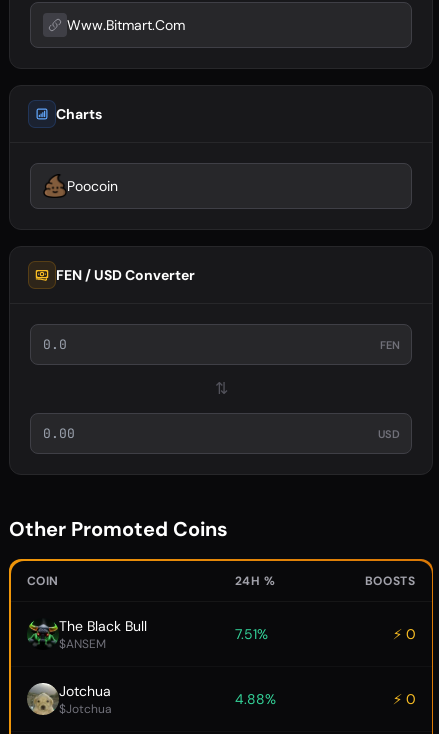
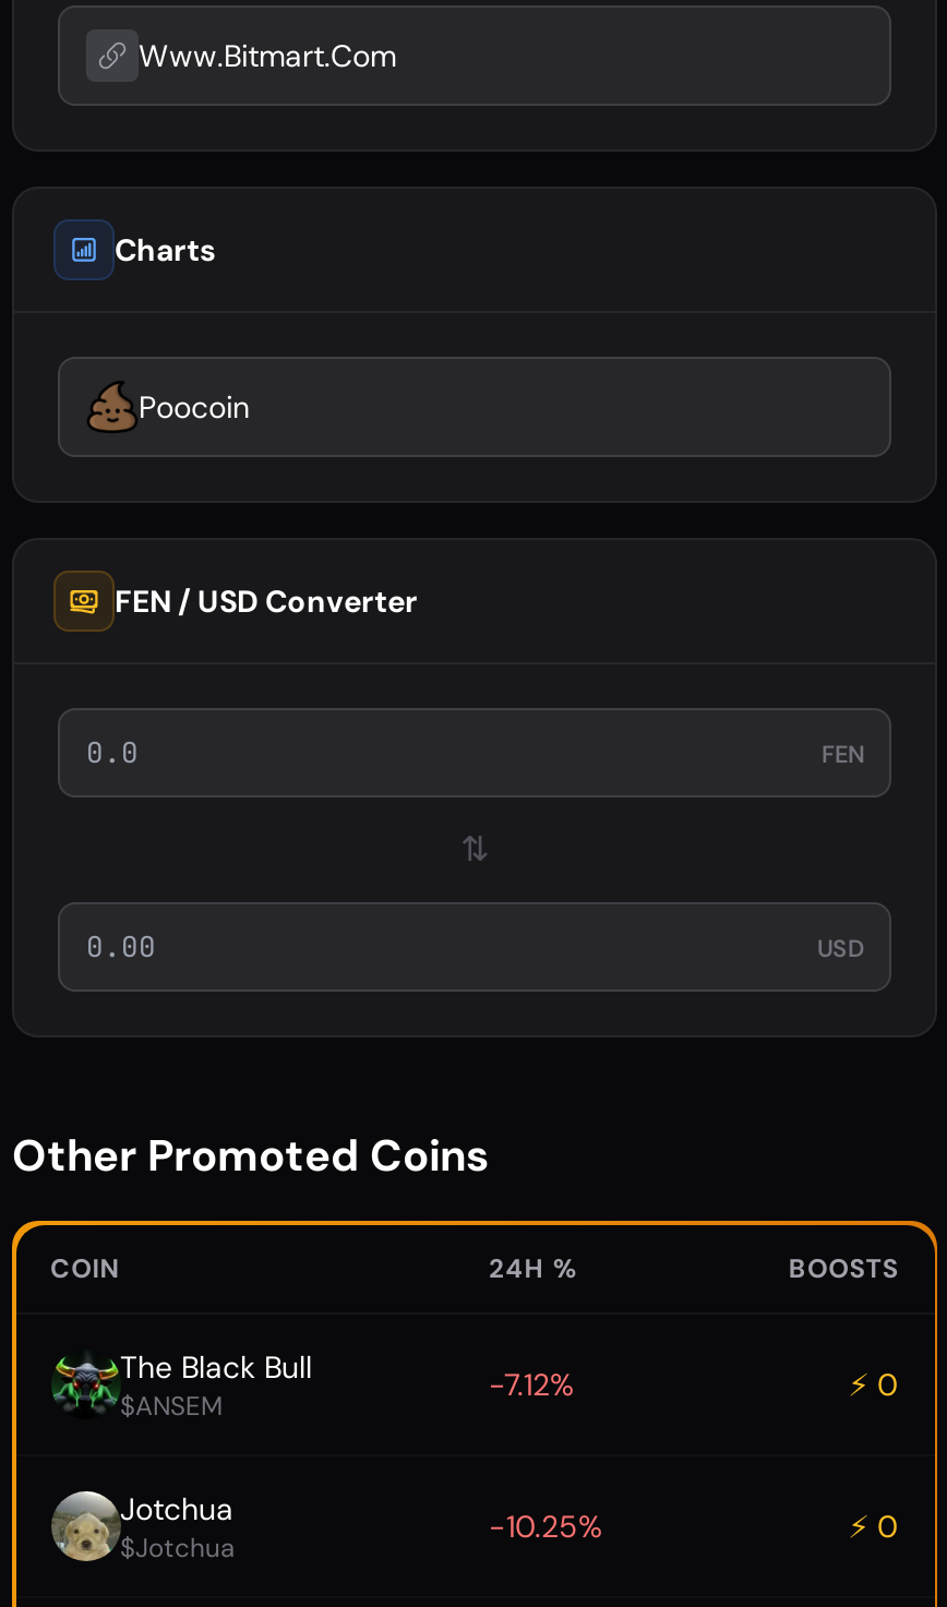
[234,625,267,643] 7.51% -> [489,1364,574,1403] -7.12%
[234,690,275,708] 4.88% -> [489,1506,602,1545] -10.25%

